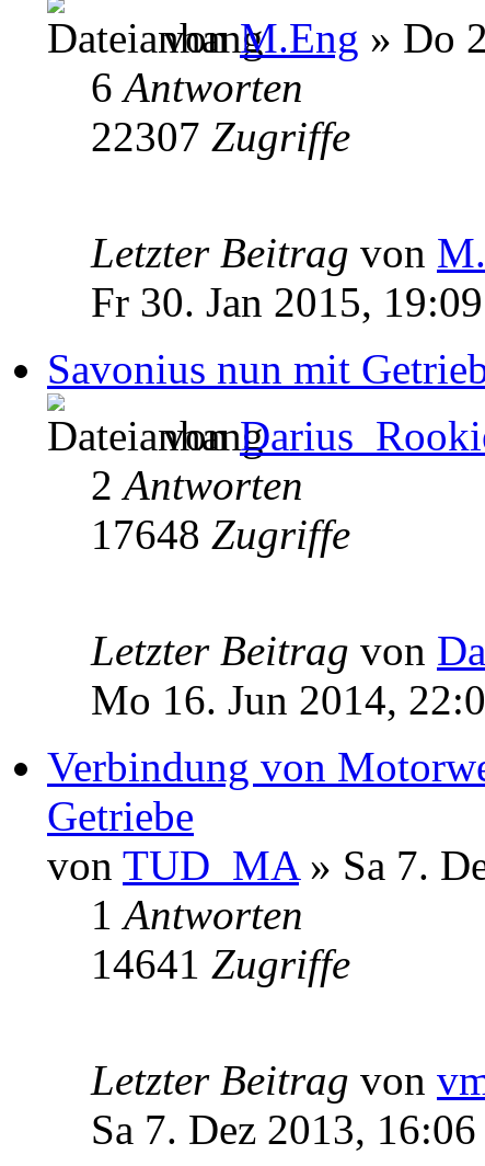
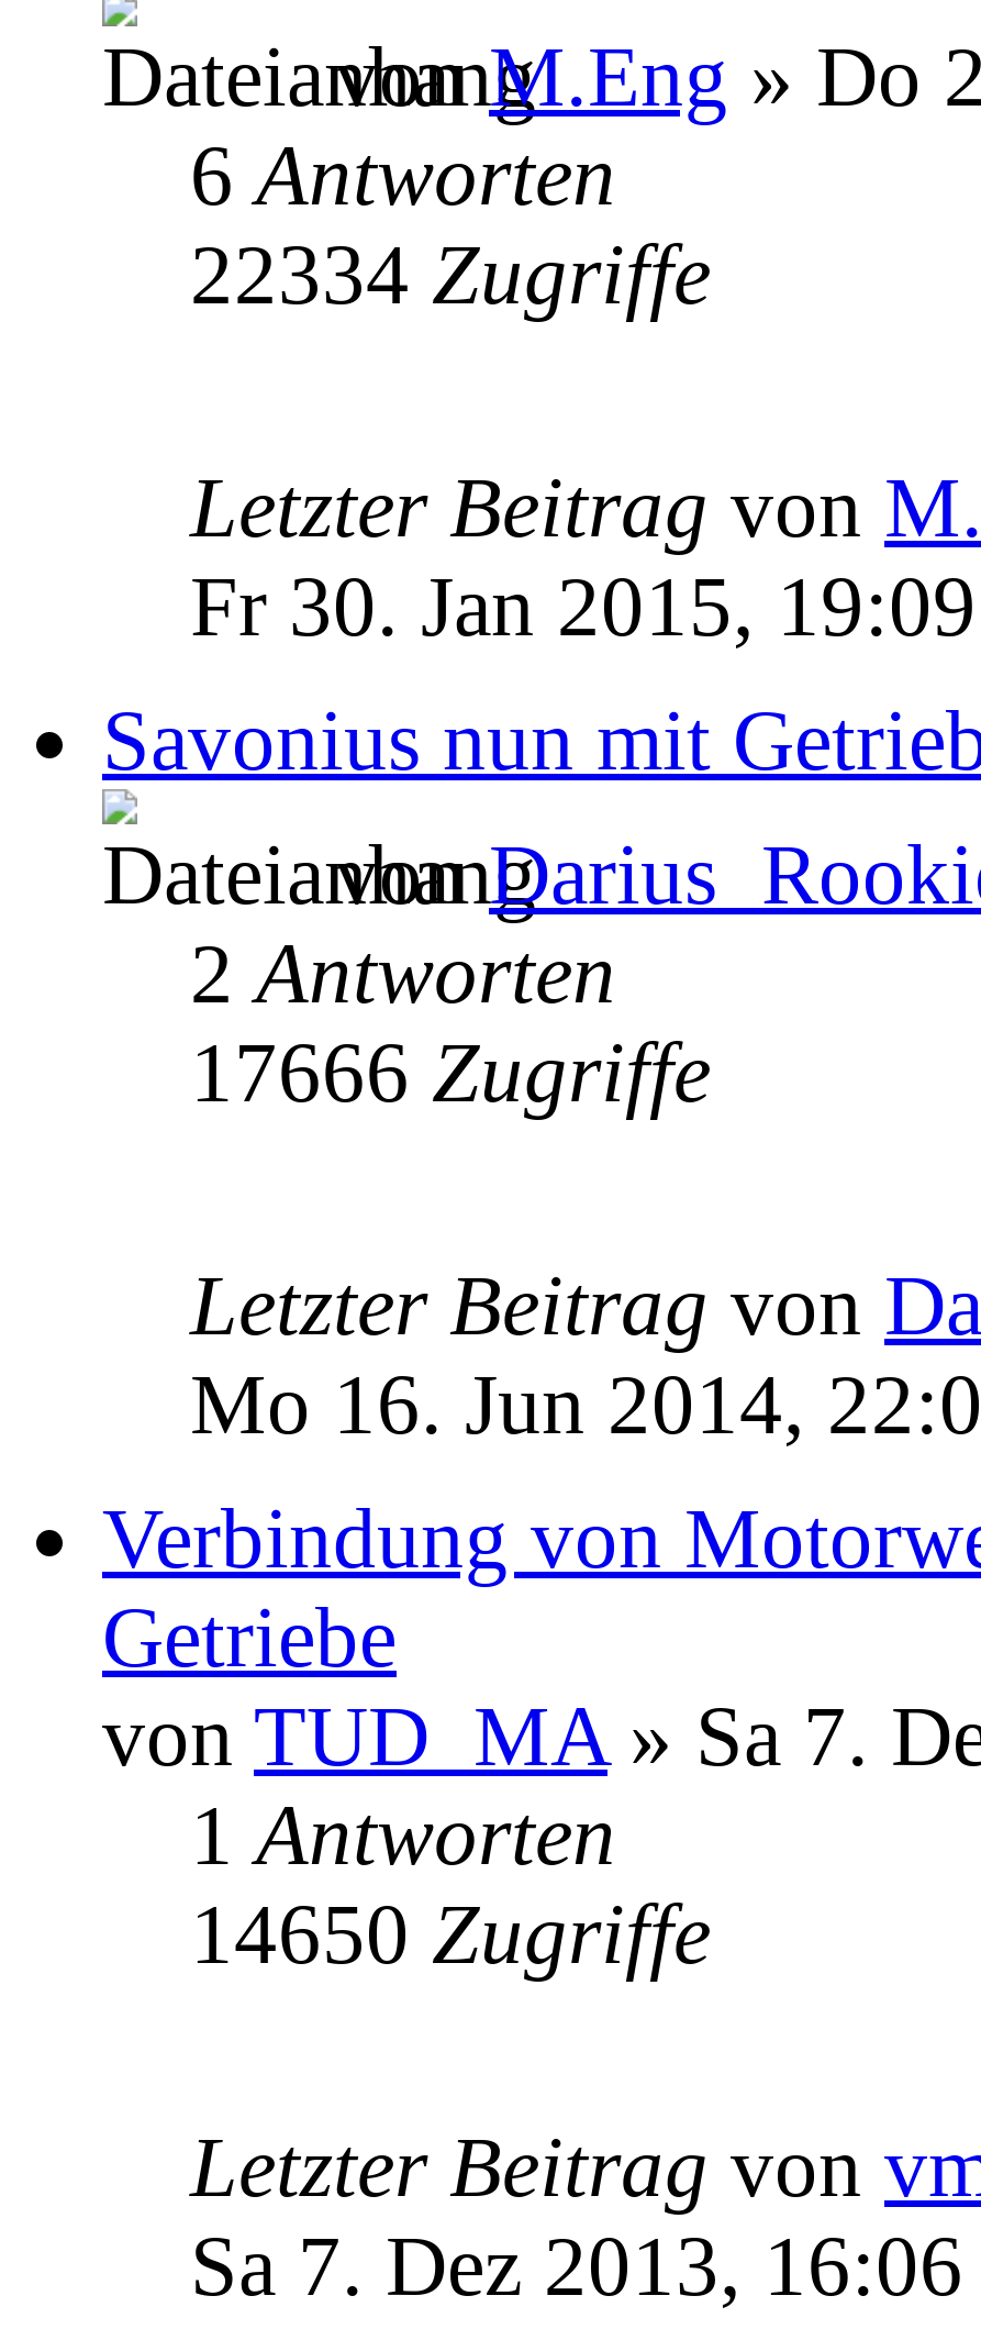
[91,113,350,160] 22307 Zugriffe -> [190,226,711,321] 22334 Zugriffe
[91,511,350,558] 17648 Zugriffe -> [190,1024,711,1119] 17666 Zugriffe
[91,940,350,987] 14641 Zugriffe -> [190,1886,711,1980] 14650 Zugriffe

